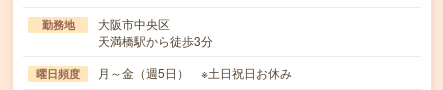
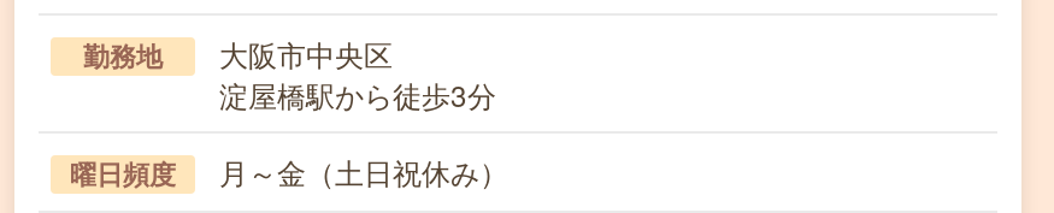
[98,32,213,49] 天満橋駅から徒歩3分 -> [219,73,496,114] 淀屋橋駅から徒歩3分
[98,64,292,81] 月～金（週5日） ※土日祝日お休み -> [219,150,508,191] 月～金（土日祝休み）

